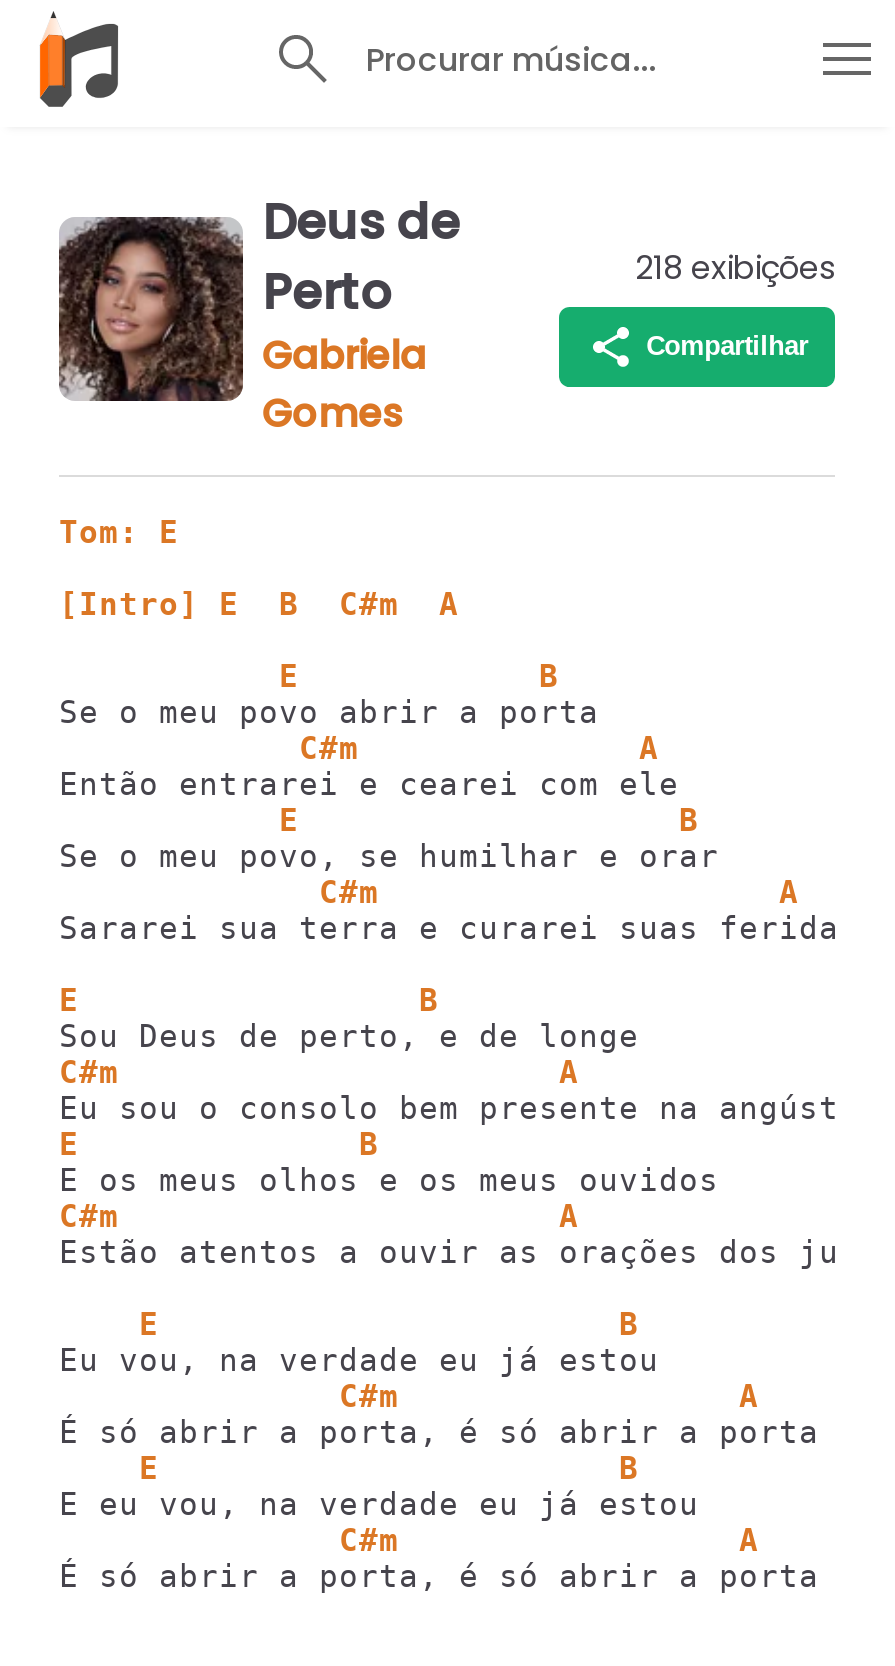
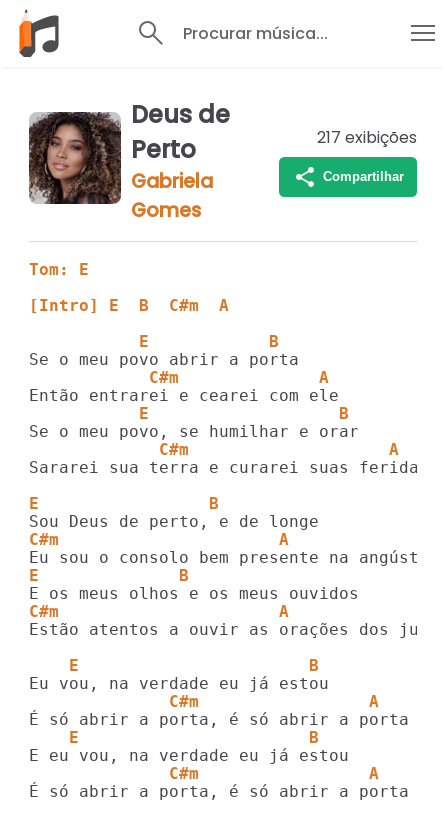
[635,245,835,291] 218 exibições -> [317,126,417,149] 217 exibições

